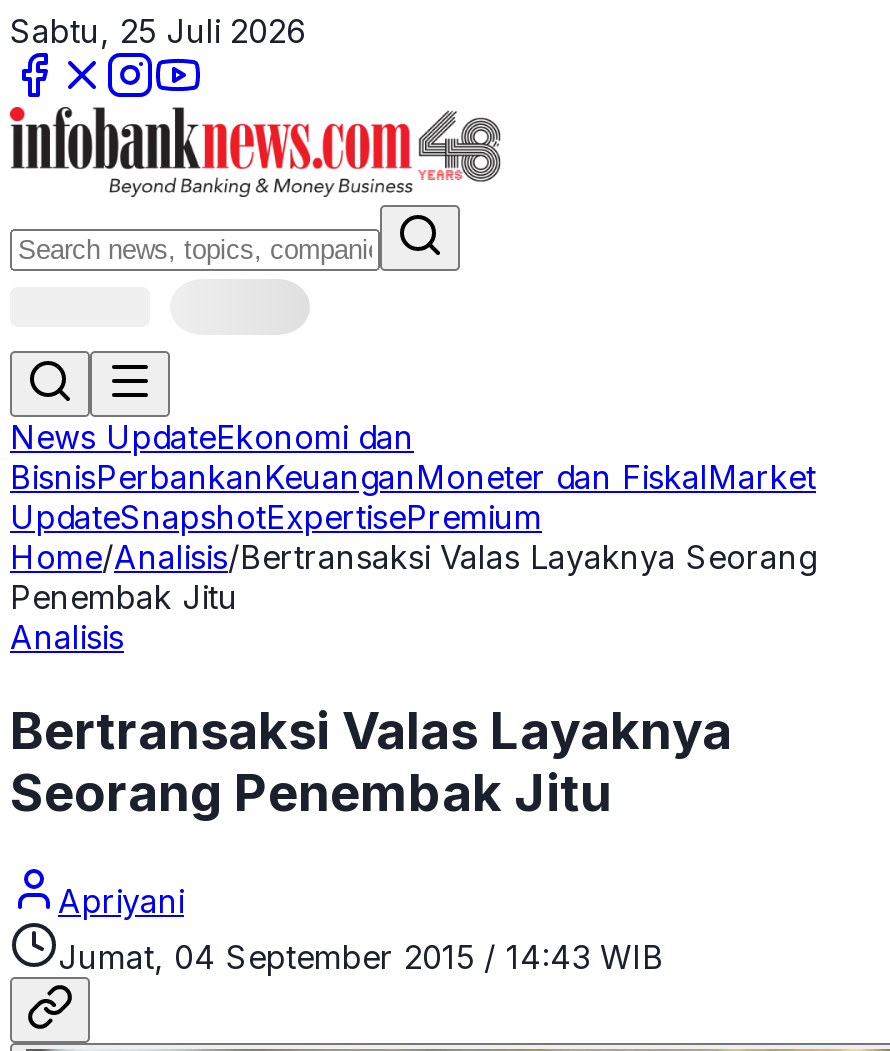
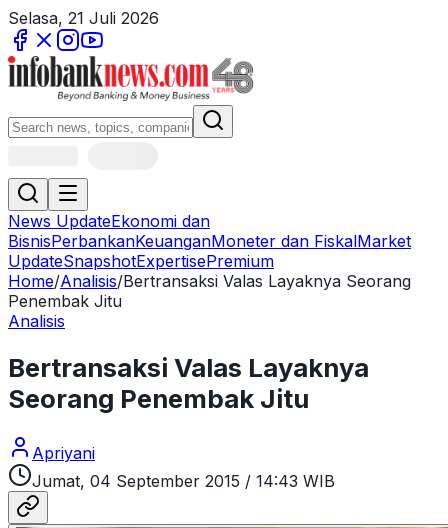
[10,11,306,51] Sabtu, 25 Juli 2026 -> [8,8,159,28] Selasa, 21 Juli 2026

